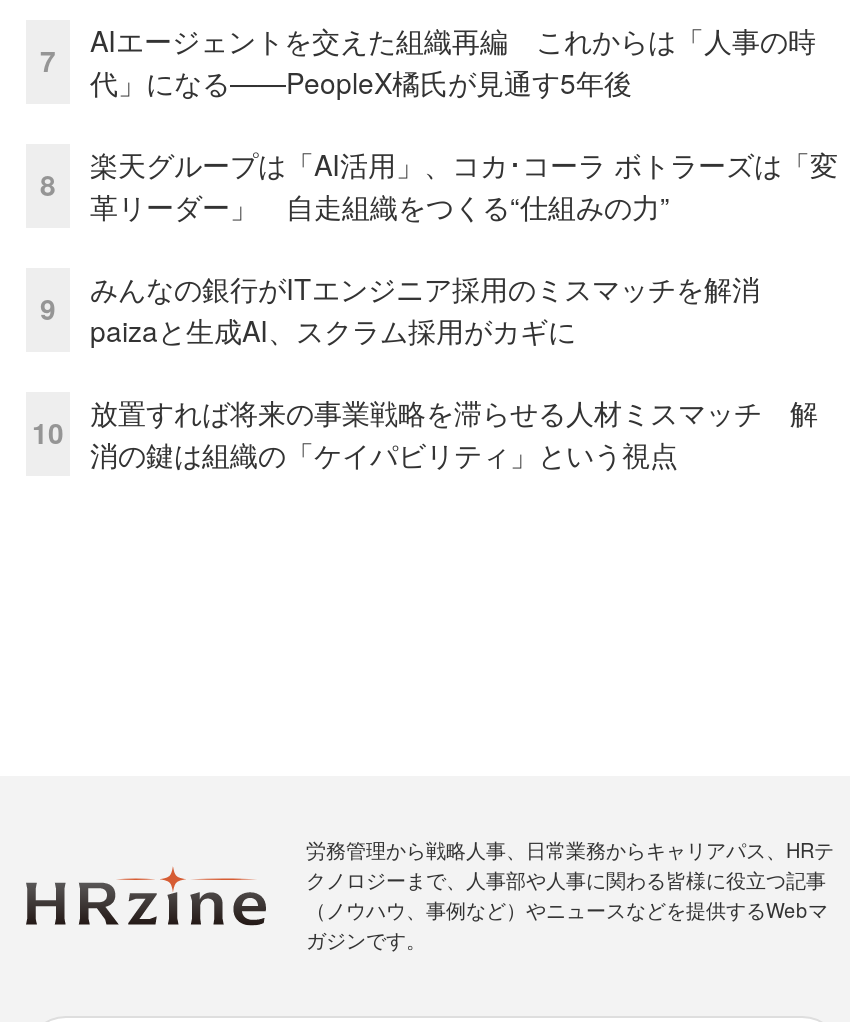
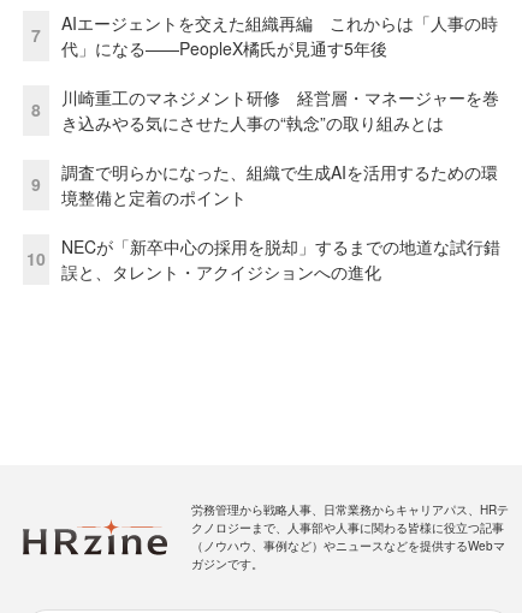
[90,143,838,225] 楽天グループは「AI活用」、コカ･コーラ ボトラーズは「変 | 革リーダー」 自走組織をつくる“仕組みの力” -> [61,85,499,134] 川崎重工のマネジメント研修 経営層・マネージャーを巻 | き込みやる気にさせた人事の“執念”の取り組みとは
[90,267,788,349] みんなの銀行がITエンジニア採用のミスマッチを解消 | paizaと生成AI、スクラム採用がカギに -> [61,159,498,209] 調査で明らかになった、組織で生成AIを活用するための環 | 境整備と定着のポイント
[90,391,818,473] 放置すれば将来の事業戦略を滞らせる人材ミスマッチ 解 | 消の鍵は組織の「ケイパビリティ」という視点 -> [61,234,500,283] NECが「新卒中心の採用を脱却」するまでの地道な試行錯 | 誤と、タレント・アクイジションへの進化

